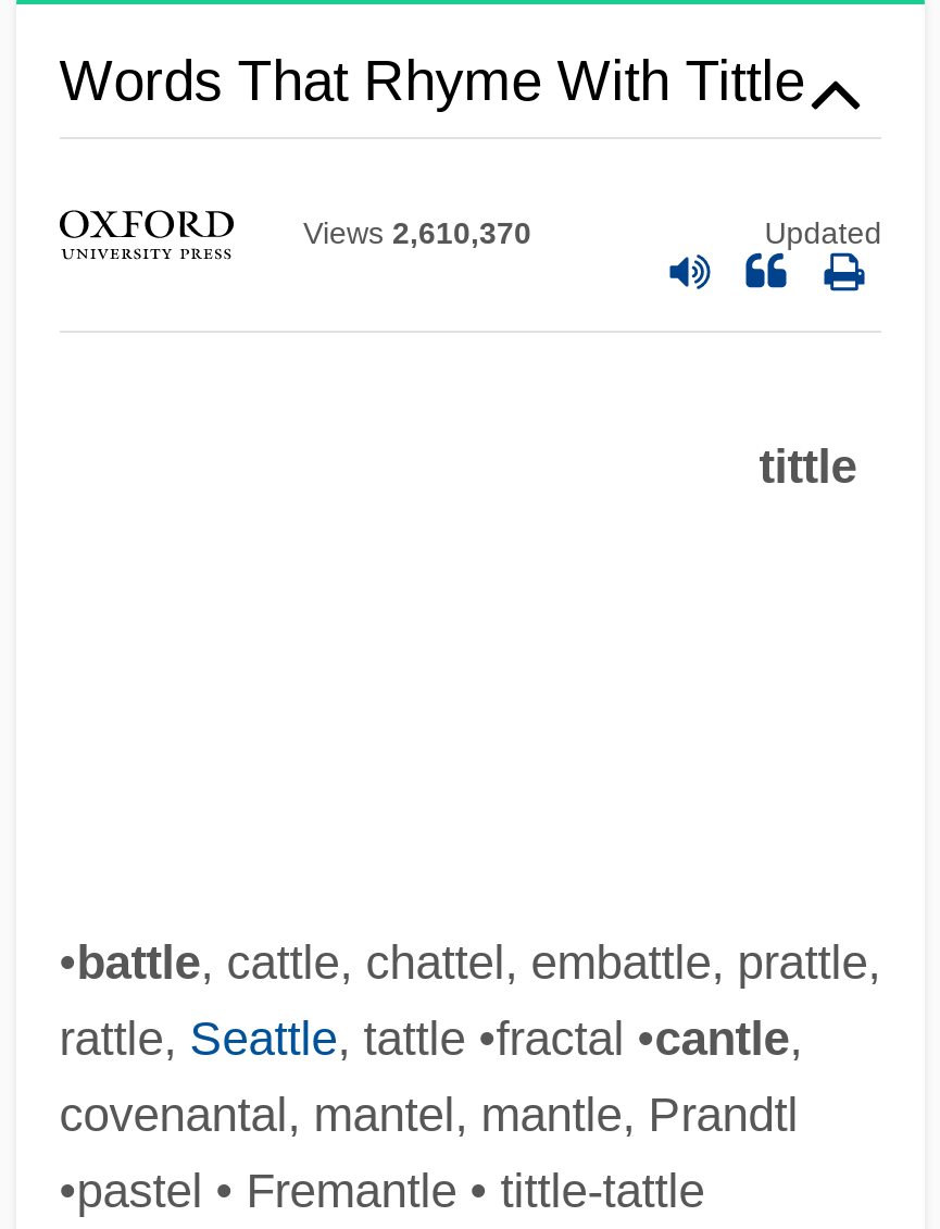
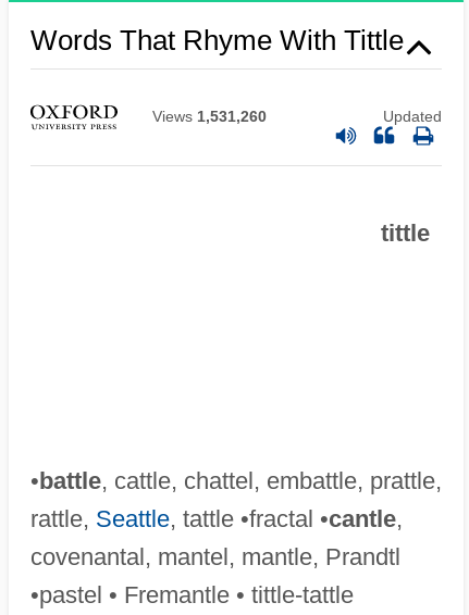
[303,216,531,251] Views 2,610,370 -> [152,108,267,125] Views 1,531,260

